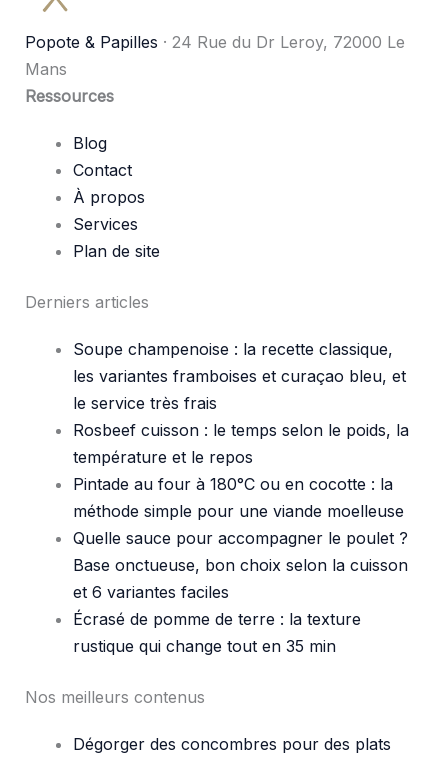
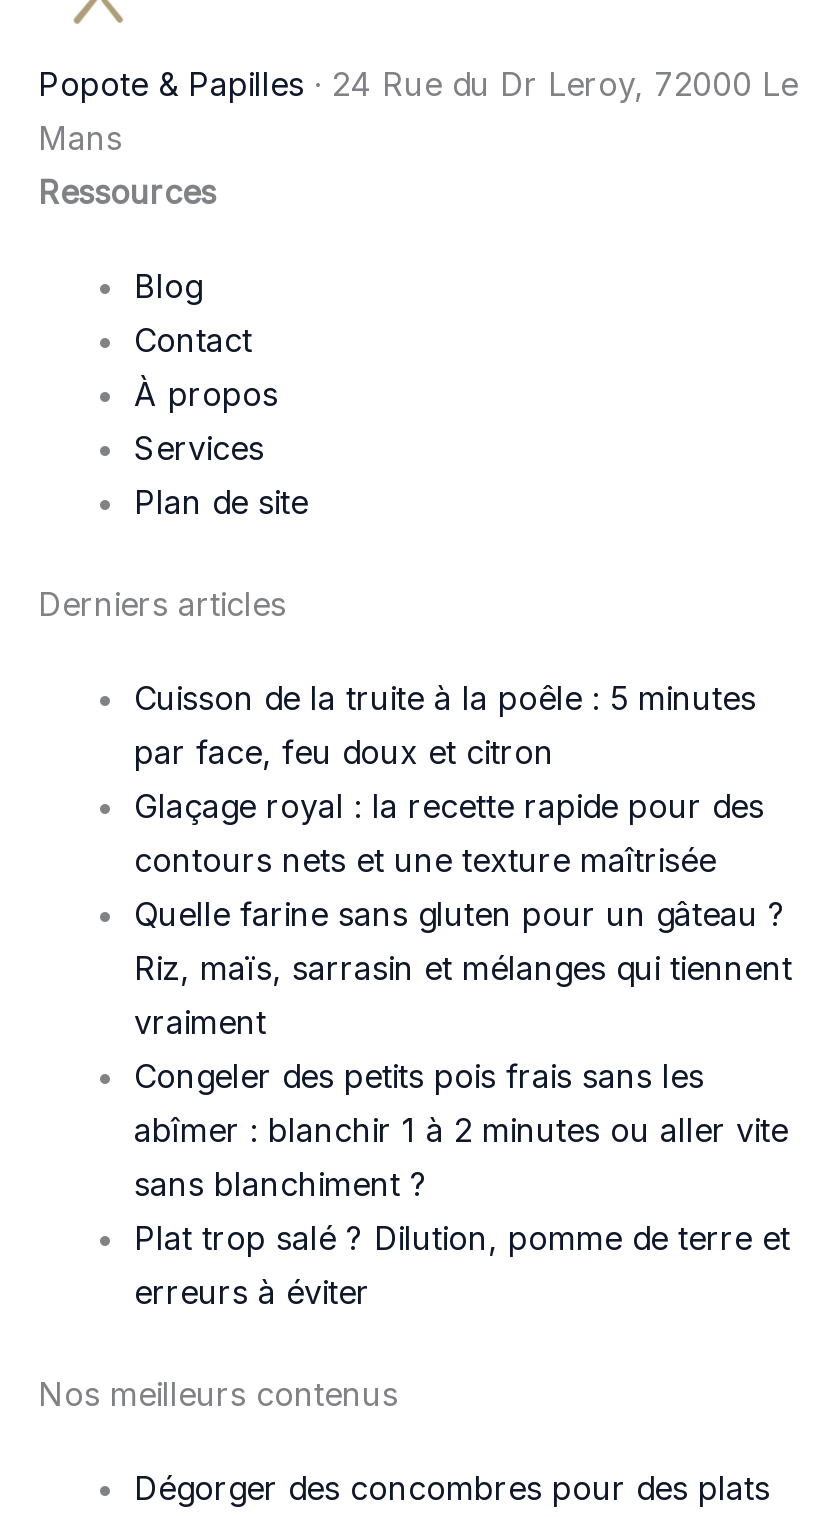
[73,339,409,656] Soupe champenoise : la recette classique, | les variantes framboises et curaçao bleu, et | le service très frais | Rosbeef cuisson : le temps selon le poids, la | température et le repos | Pintade au four à 180°C ou en cocotte : la | méthode simple pour une viande moelleuse | Quelle sauce pour accompagner le poulet ? | Base onctueuse, bon choix selon la cuisson | et 6 variantes faciles | Écrasé de pomme de terre : la texture | rustique qui change tout en 35 min -> [134,678,792,1312] Cuisson de la truite à la poêle : 5 minutes | par face, feu doux et citron | Glaçage royal : la recette rapide pour des | contours nets et une texture maîtrisée | Quelle farine sans gluten pour un gâteau ? | Riz, maïs, sarrasin et mélanges qui tiennent | vraiment | Congeler des petits pois frais sans les | abîmer : blanchir 1 à 2 minutes ou aller vite | sans blanchiment ? | Plat trop salé ? Dilution, pomme de terre et | erreurs à éviter

